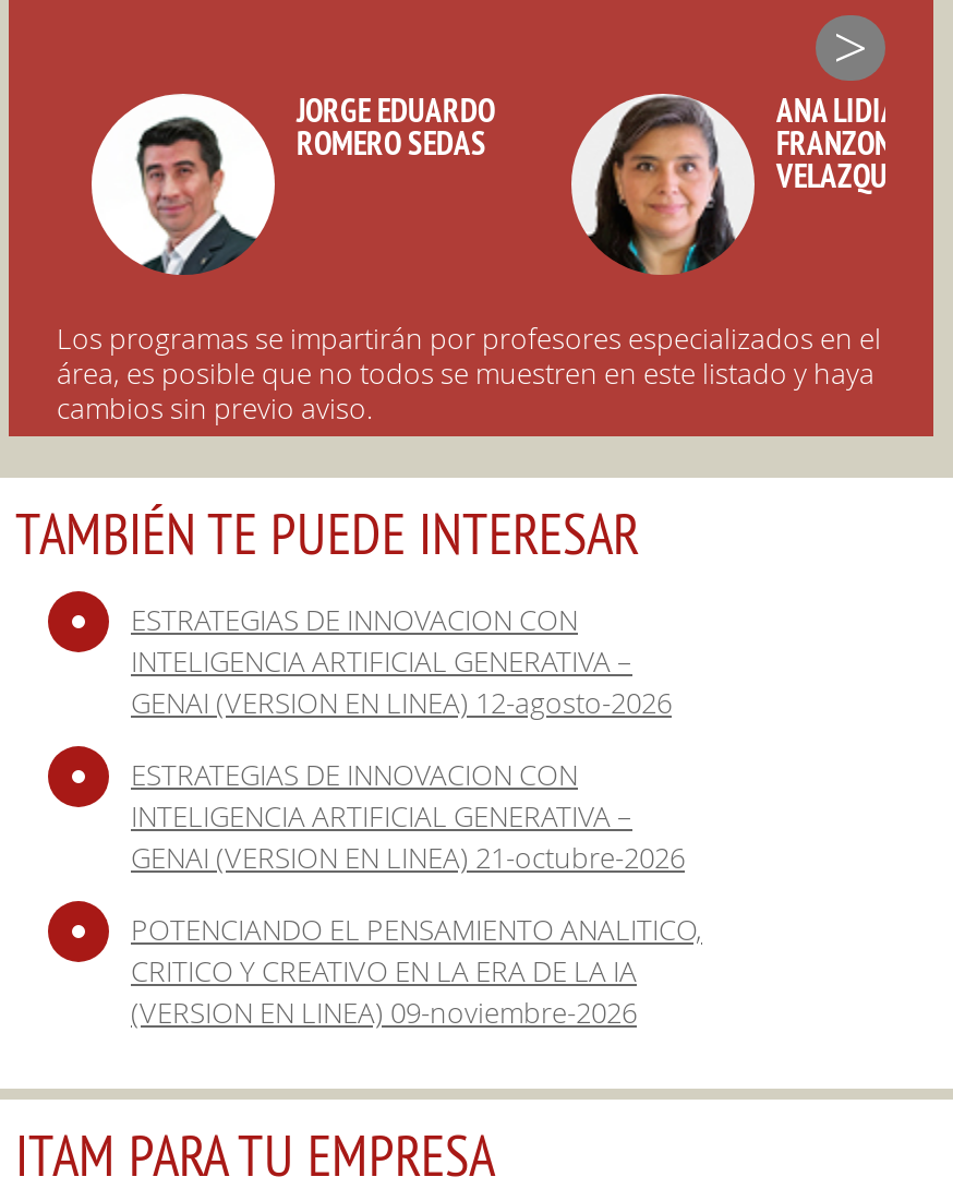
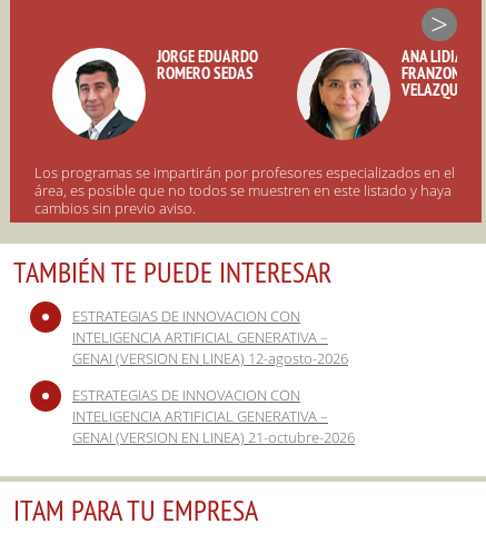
[131,909,702,1031] POTENCIANDO EL PENSAMIENTO ANALITICO, | CRITICO Y CREATIVO EN LA ERA DE LA IA | (VERSION EN LINEA) 09-noviembre-2026 -> none

